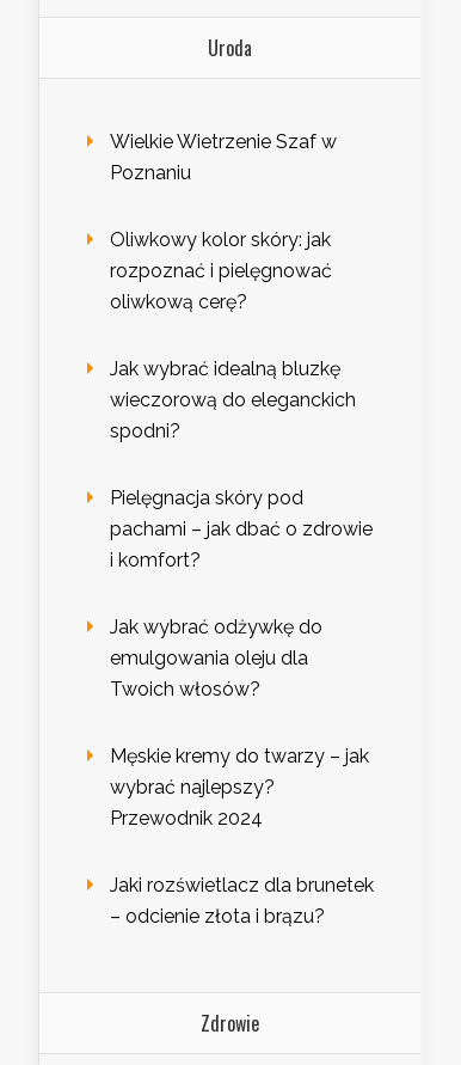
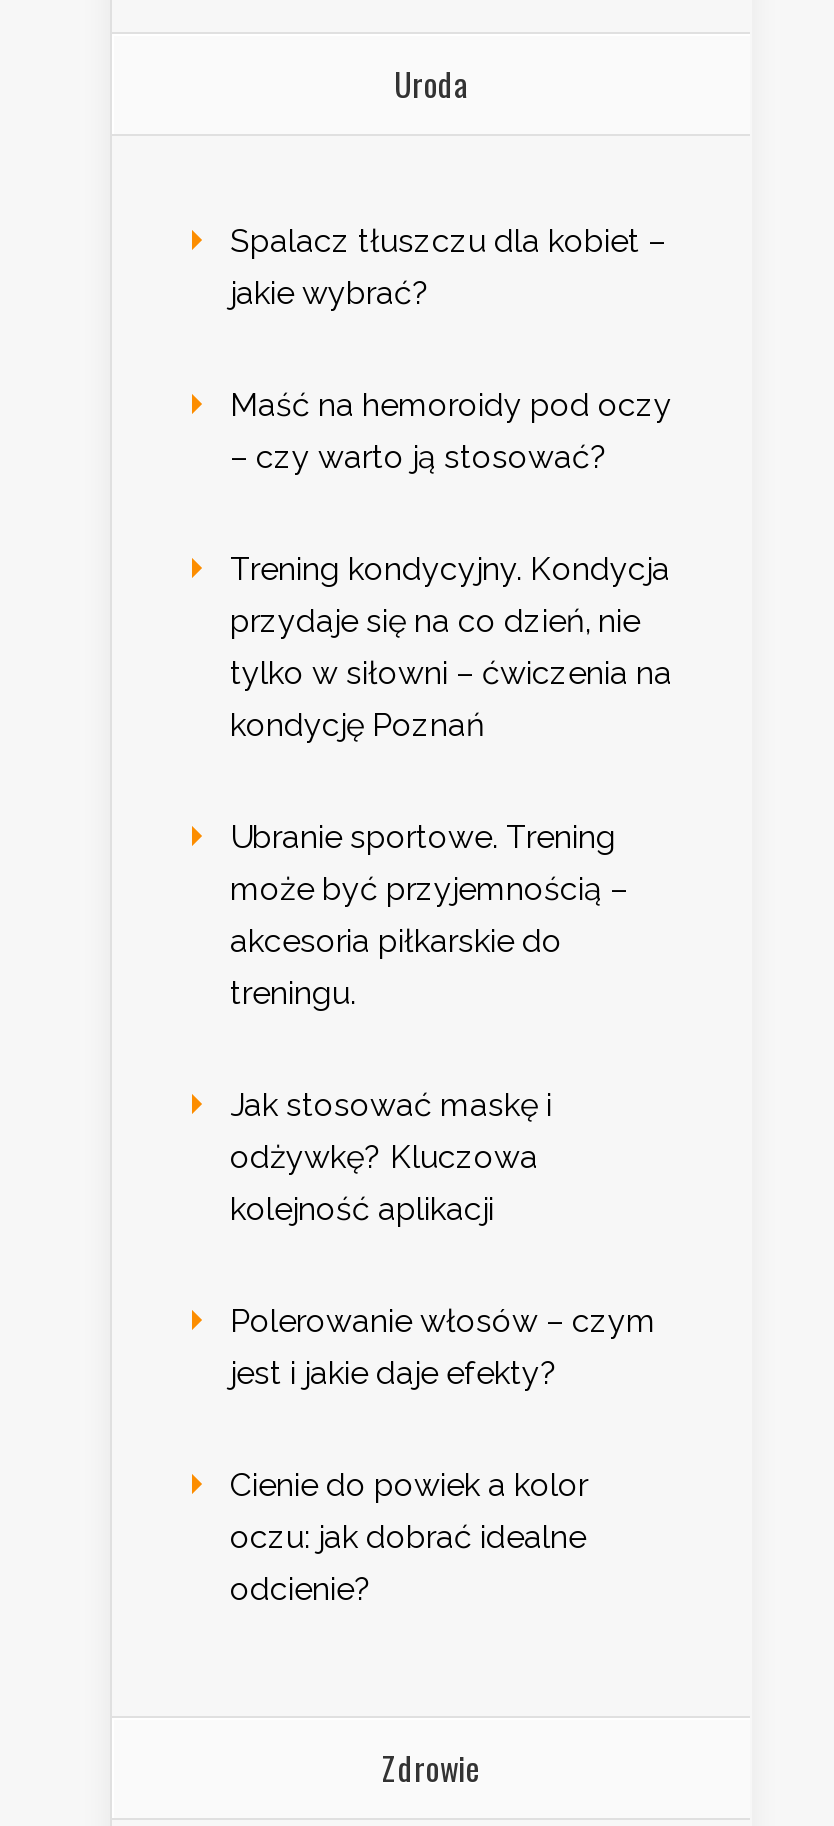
[110,131,337,184] Wielkie Wietrzenie Szaf w | Poznaniu -> [230,222,666,312] Spalacz tłuszczu dla kobiet – | jakie wybrać?
[110,229,332,313] Oliwkowy kolor skóry: jak | rozpoznać i pielęgnować | oliwkową cerę? -> [230,386,672,476] Maść na hemoroidy pod oczy | – czy warto ją stosować?
[110,358,356,442] Jak wybrać idealną bluzkę | wieczorową do eleganckich | spodni? -> [230,550,672,744] Trening kondycyjny. Kondycja | przydaje się na co dzień, nie | tylko w siłowni – ćwiczenia na | kondycję Poznań
[110,487,373,572] Pielęgnacja skóry pod | pachami – jak dbać o zdrowie | i komfort? -> [230,818,628,1012] Ubranie sportowe. Trening | może być przyjemnością – | akcesoria piłkarskie do | treningu.
[110,616,322,701] Jak wybrać odżywkę do | emulgowania oleju dla | Twoich włosów? -> [230,1086,552,1228] Jak stosować maskę i | odżywkę? Kluczowa | kolejność aplikacji
[110,745,369,830] Męskie kremy do twarzy – jak | wybrać najlepszy? | Przewodnik 2024 -> [230,1302,656,1392] Polerowanie włosów – czym | jest i jakie daje efekty?
[110,874,374,928] Jaki rozświetlacz dla brunetek | – odcienie złota i brązu? -> [230,1466,588,1608] Cienie do powiek a kolor | oczu: jak dobrać idealne | odcienie?

